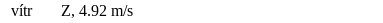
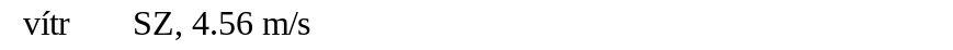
[11,2,133,19] vítr Z, 4.92 m/s -> [23,5,310,42] vítr SZ, 4.56 m/s

